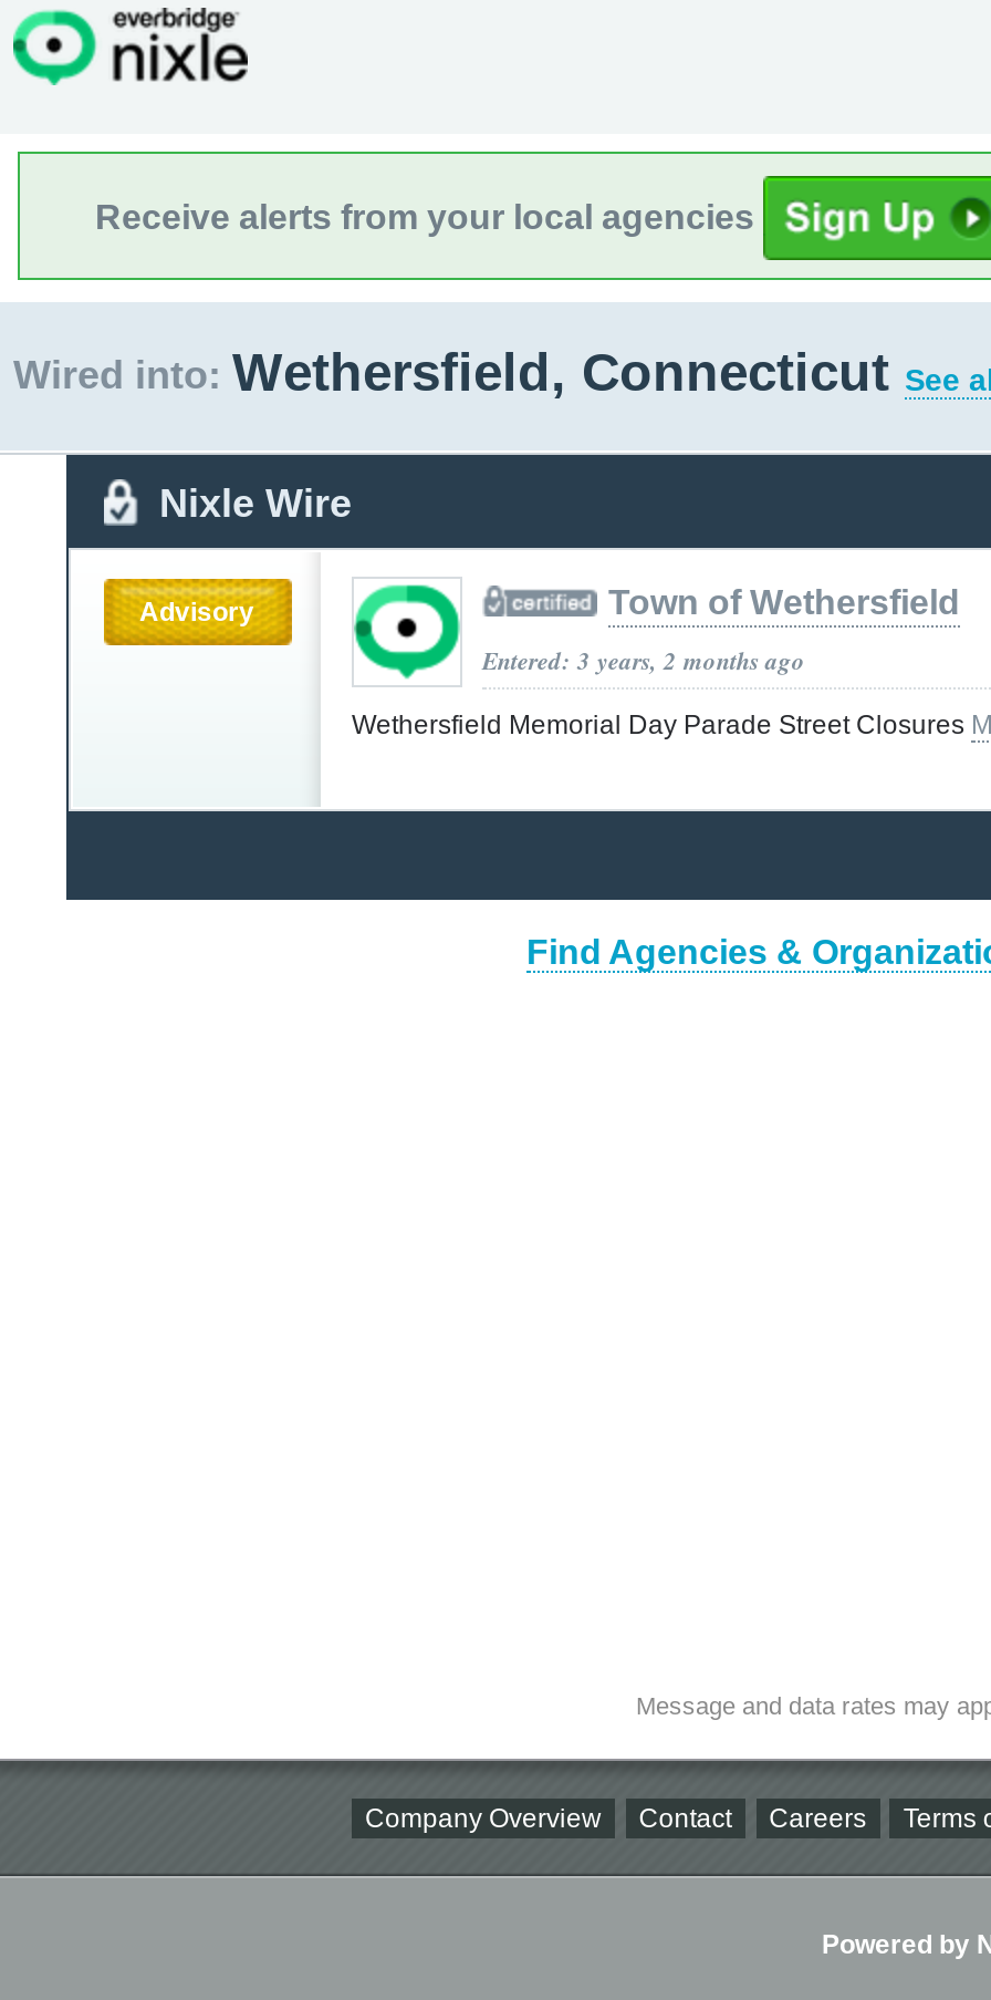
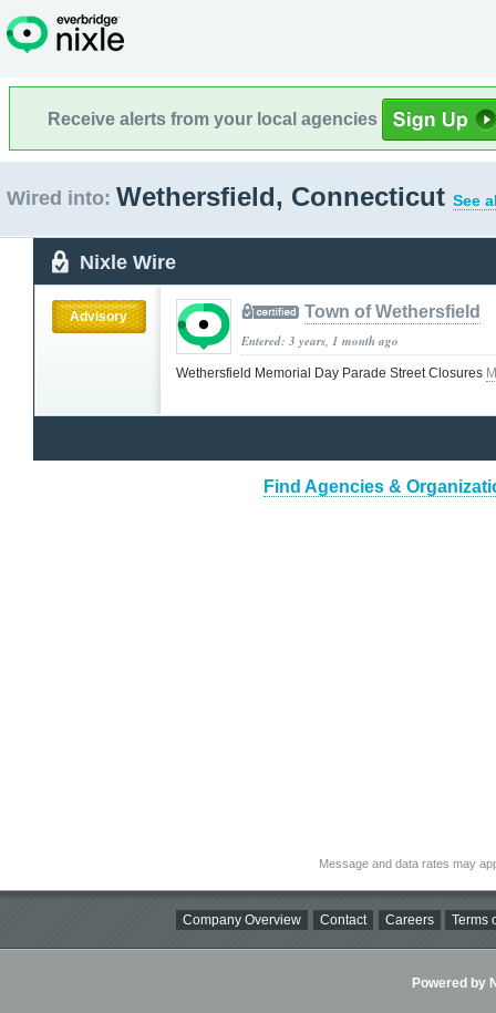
[482,643,805,678] Entered: 3 years, 2 months ago -> [241,332,399,350] Entered: 3 years, 1 month ago

